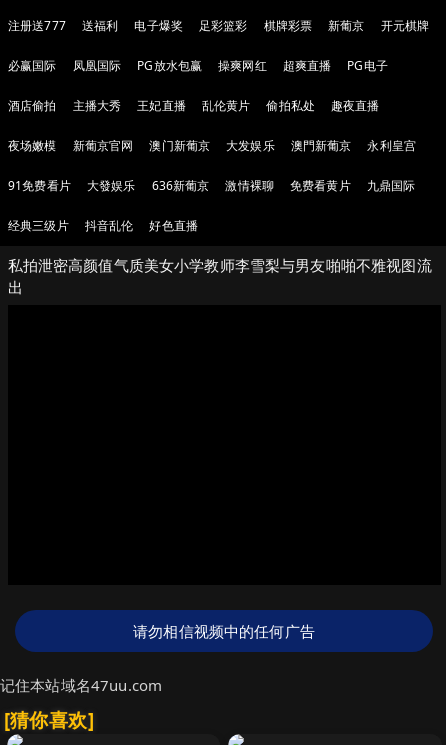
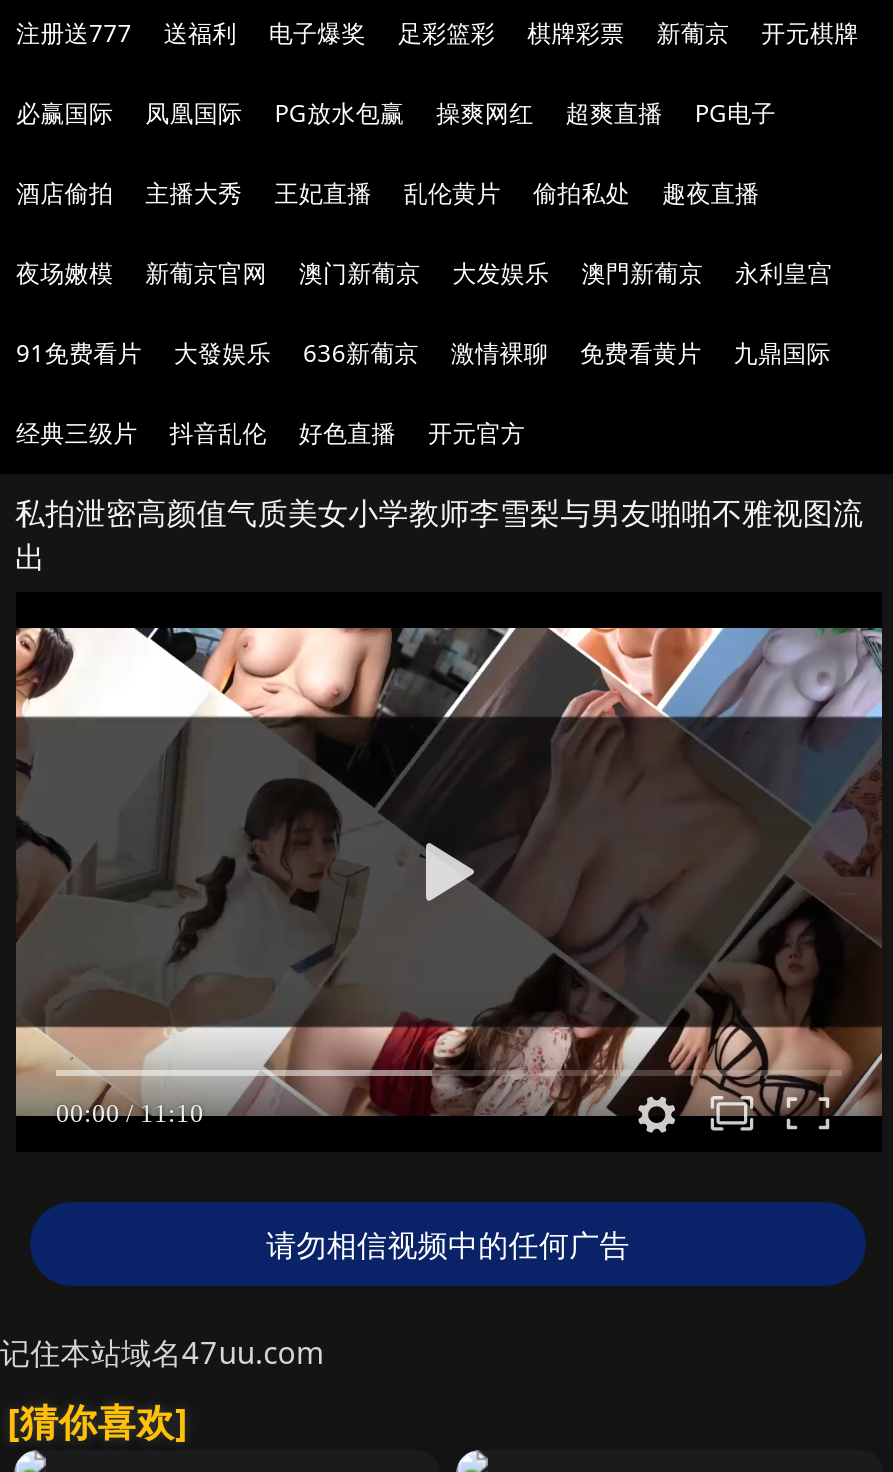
none -> [428,416,525,450] 开元官方
none -> [14,626,884,1134] [image]

